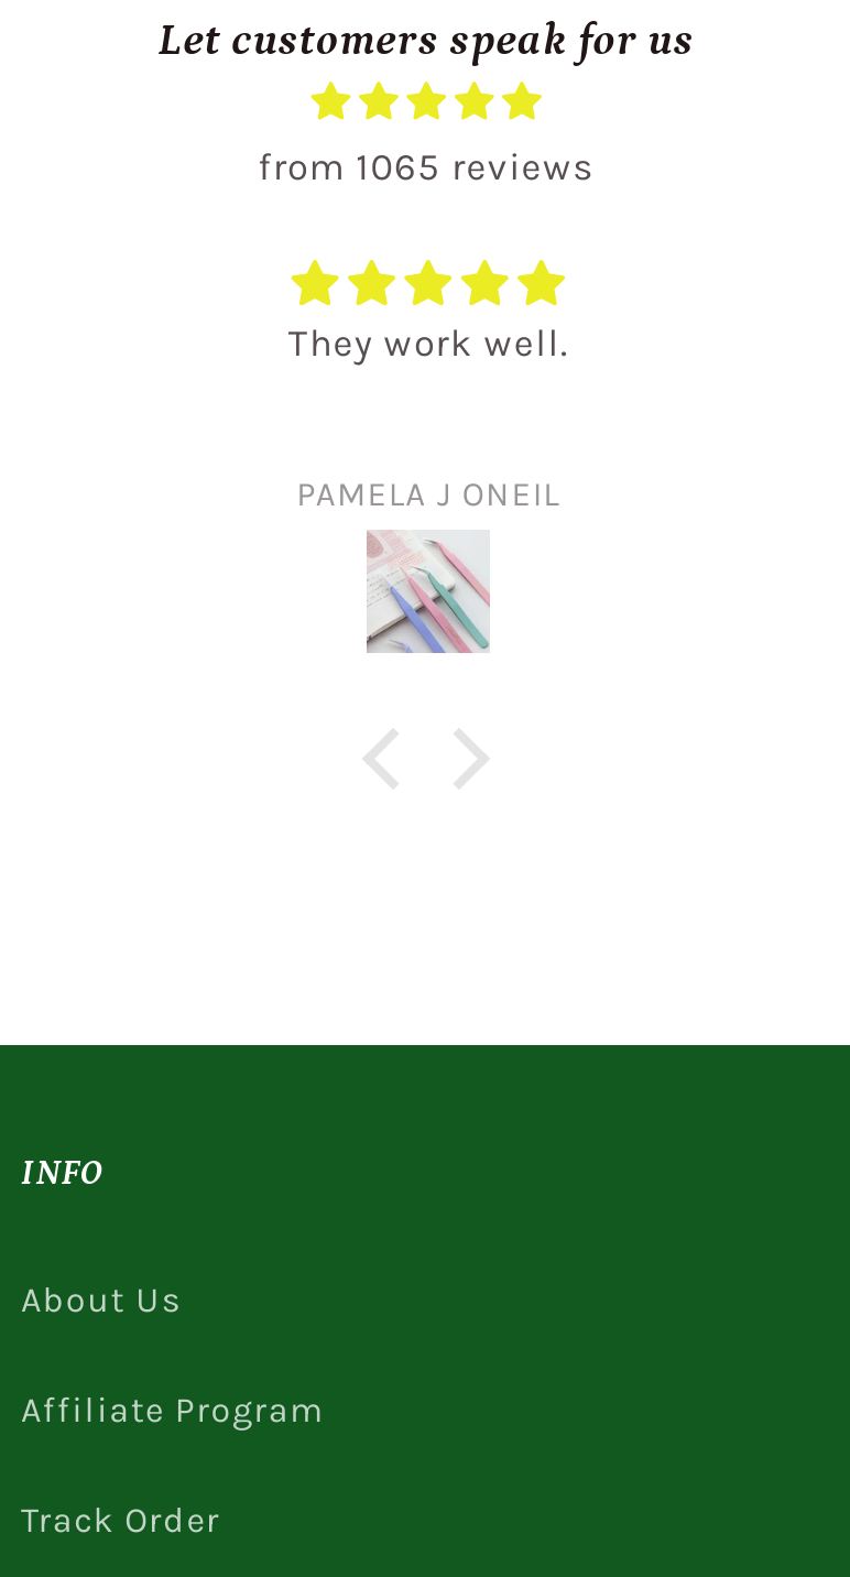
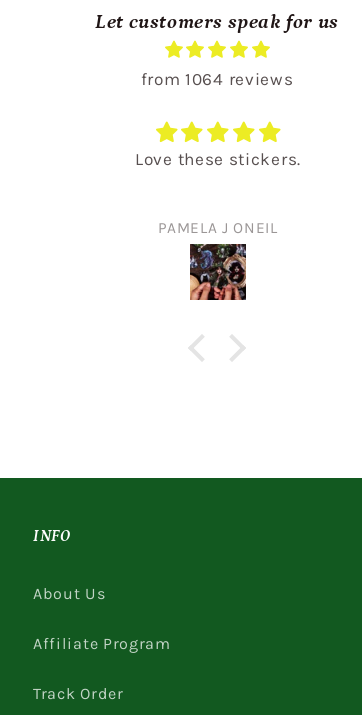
[258,144,594,188] from 1065 reviews -> [141,69,293,89] from 1064 reviews
[288,320,569,365] They work well. -> [135,149,301,169] Love these stickers.
[367,530,490,653] [image] -> [189,243,247,301] [image]

